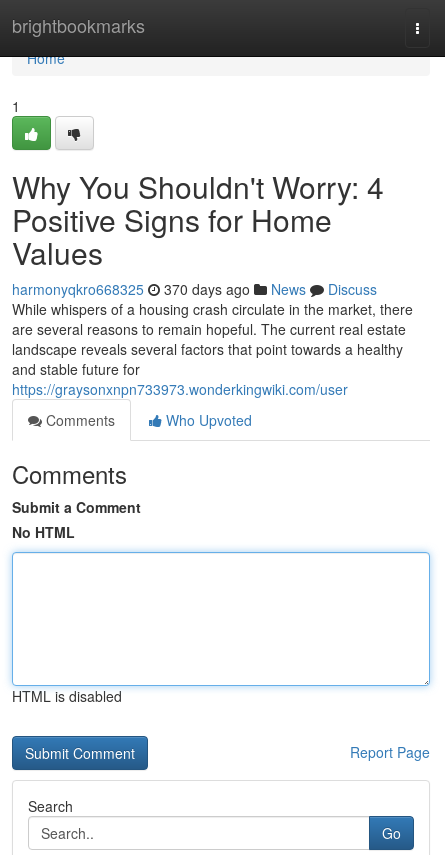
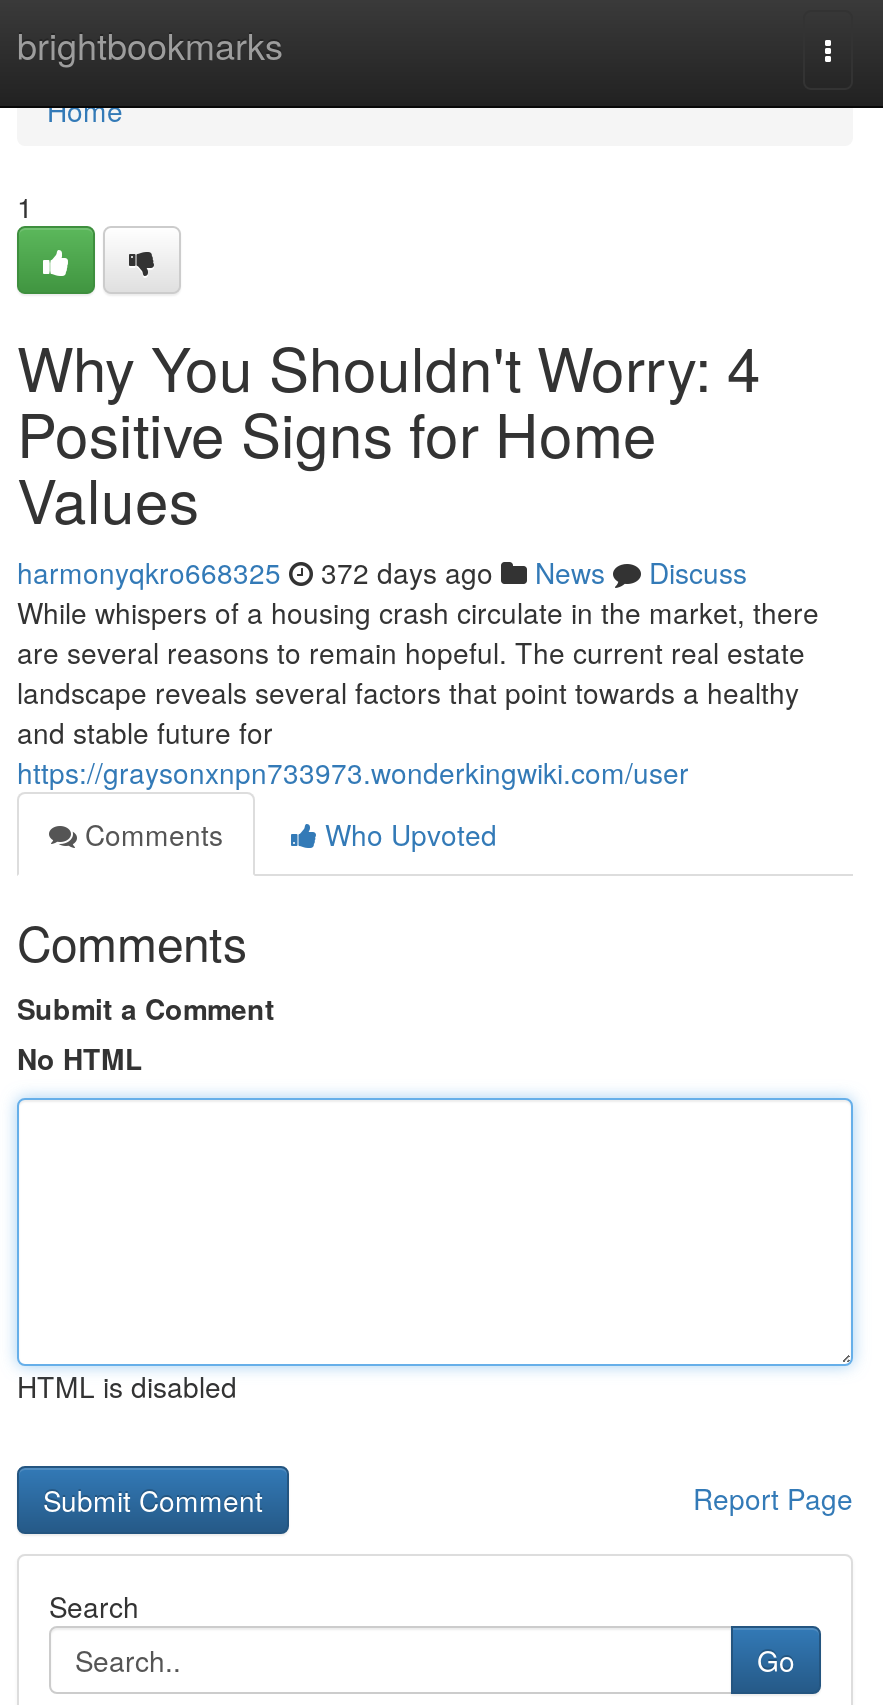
[12,279,377,299] harmonyqkro668325 370 days ago News Discuss -> [17,552,747,592] harmonyqkro668325 372 days ago News Discuss

